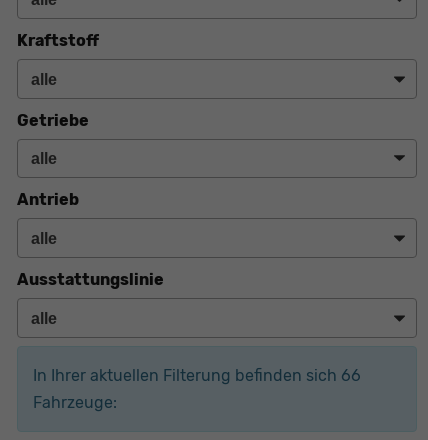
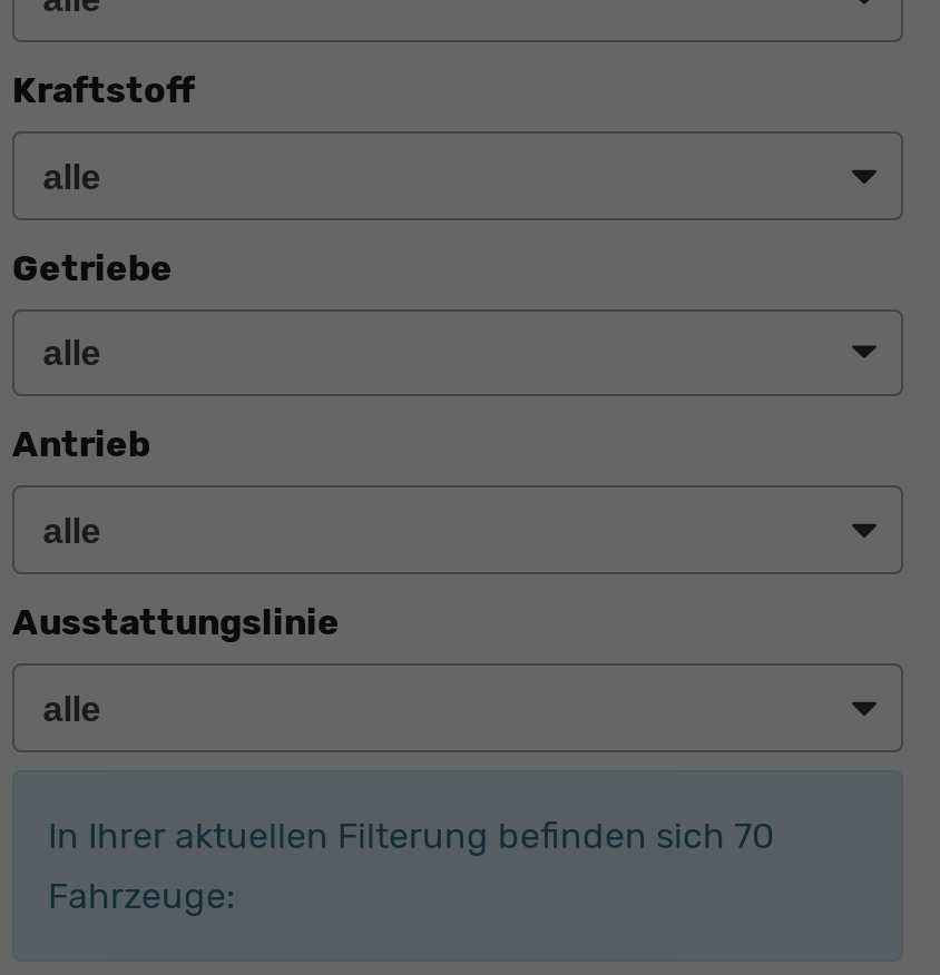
[33,366,361,385] In Ihrer aktuellen Filterung befinden sich 66 -> [48,814,774,856] In Ihrer aktuellen Filterung befinden sich 70

